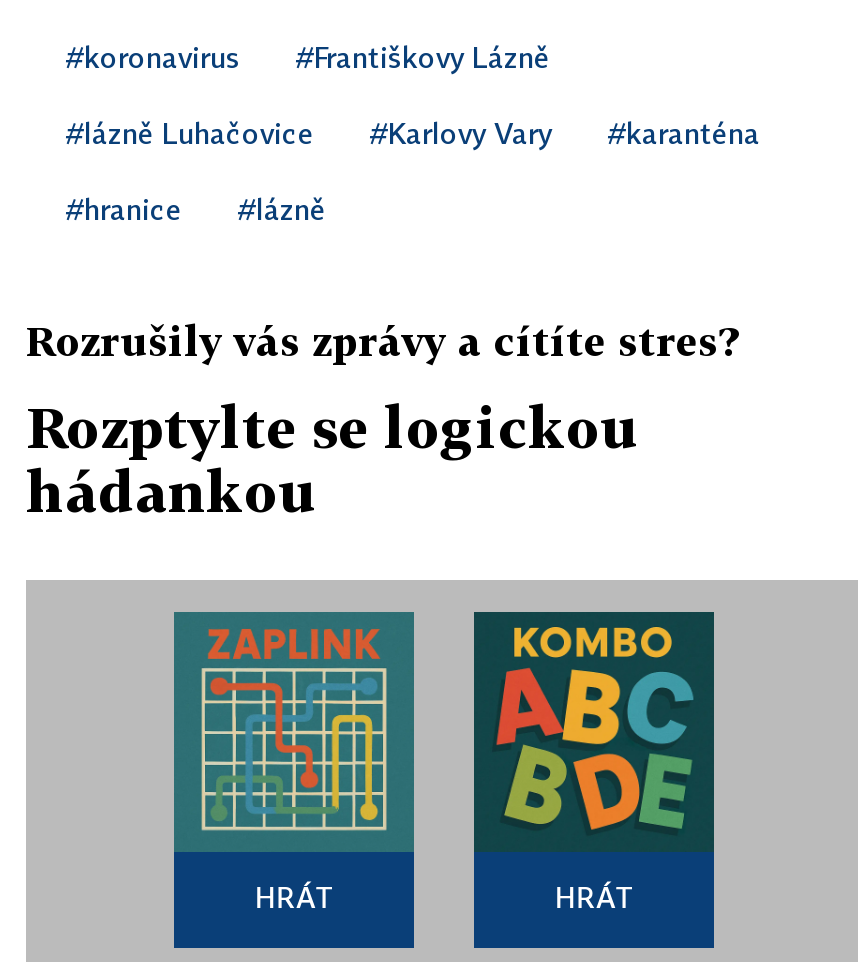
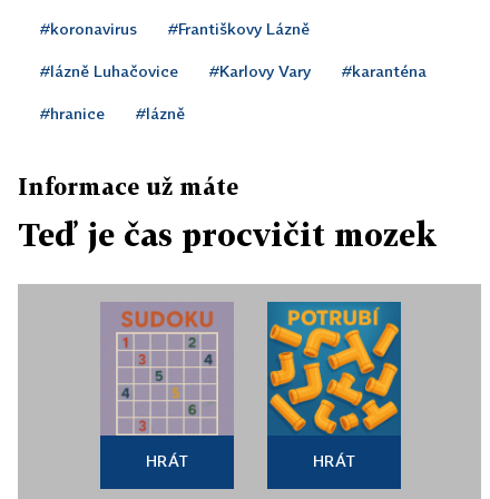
[26,315,738,363] Rozrušily vás zprávy a cítíte stres? -> [18,172,238,199] Informace už máte
[26,393,640,523] Rozptylte se logickou | hádankou -> [18,216,437,252] Teď je čas procvičit mozek
[174,612,414,852] [image] -> [101,303,233,437] [image]
[474,612,714,852] [image] -> [267,302,401,436] [image]

